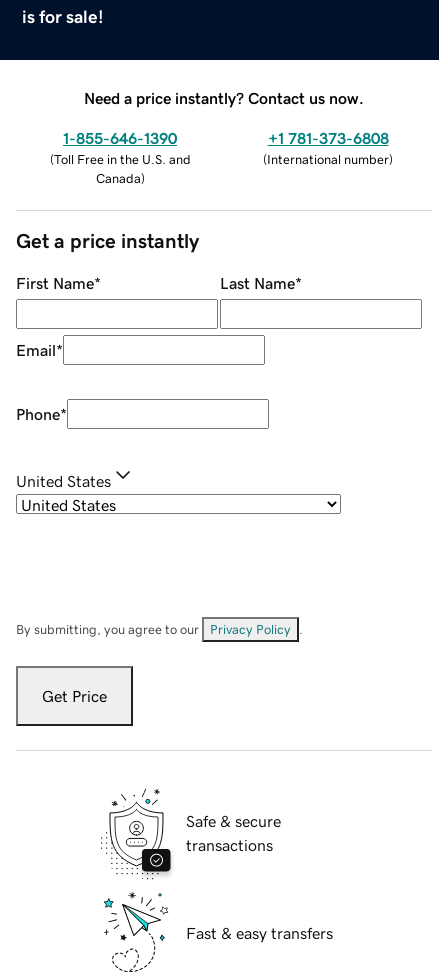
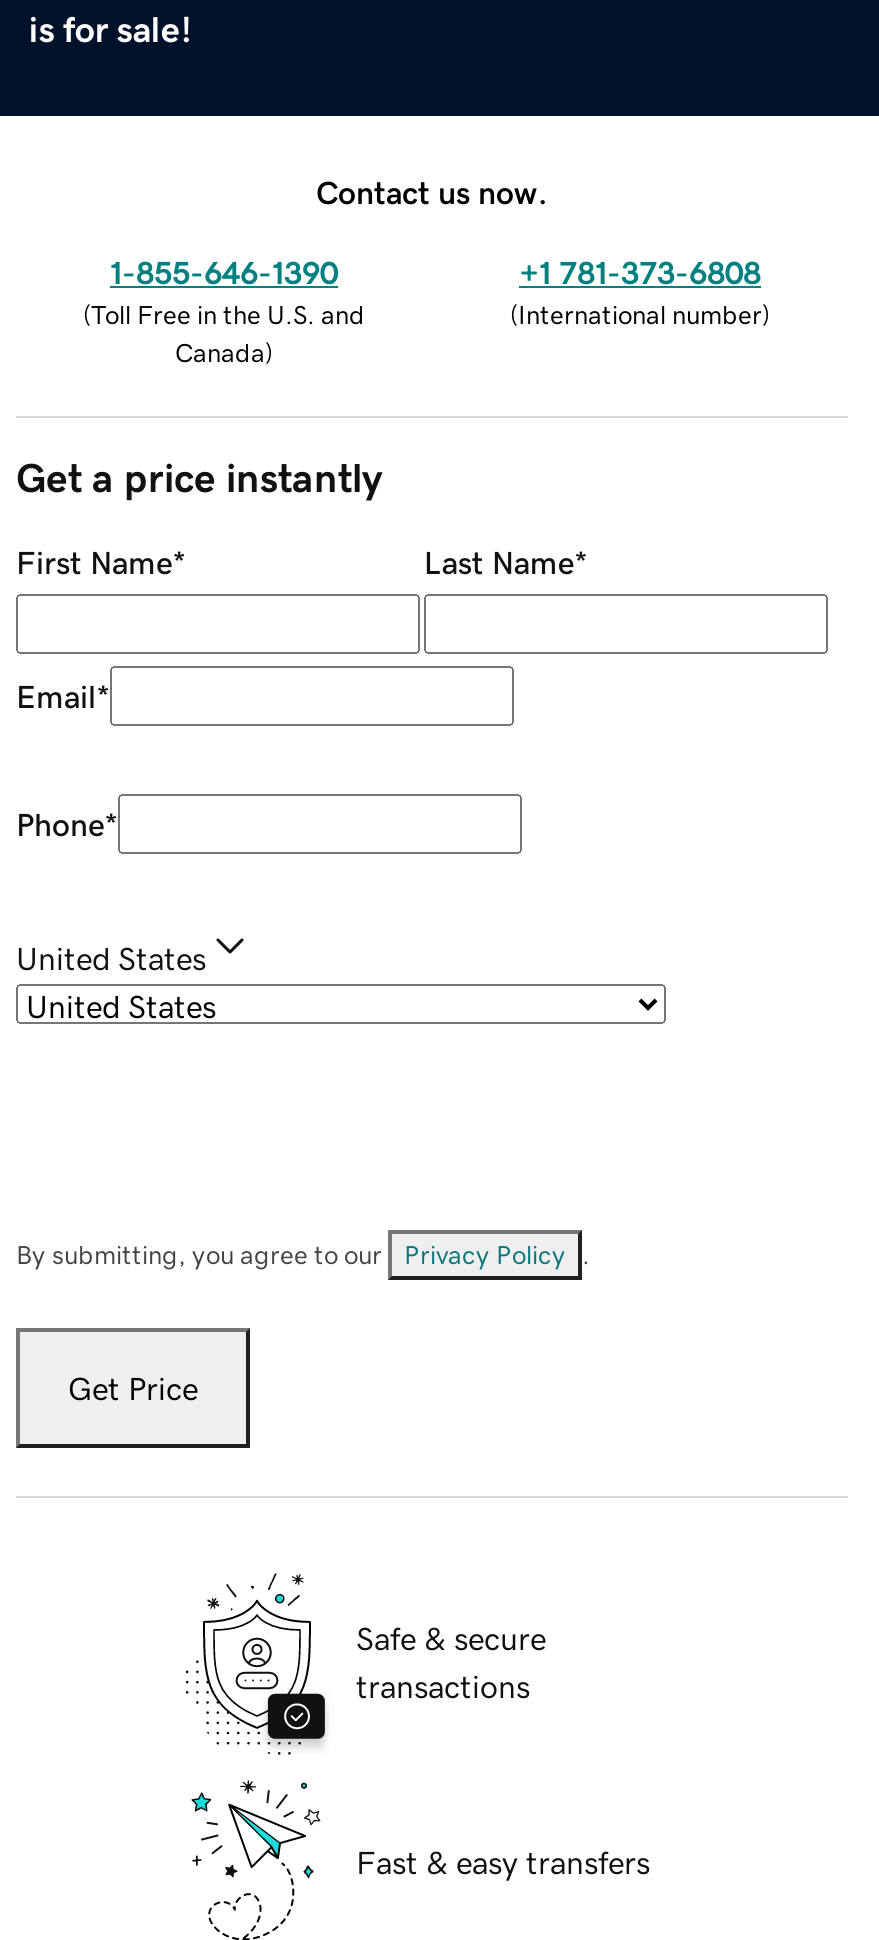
[84,90,364,106] Need a price instantly? Contact us now. -> [316,175,548,207] Contact us now.

